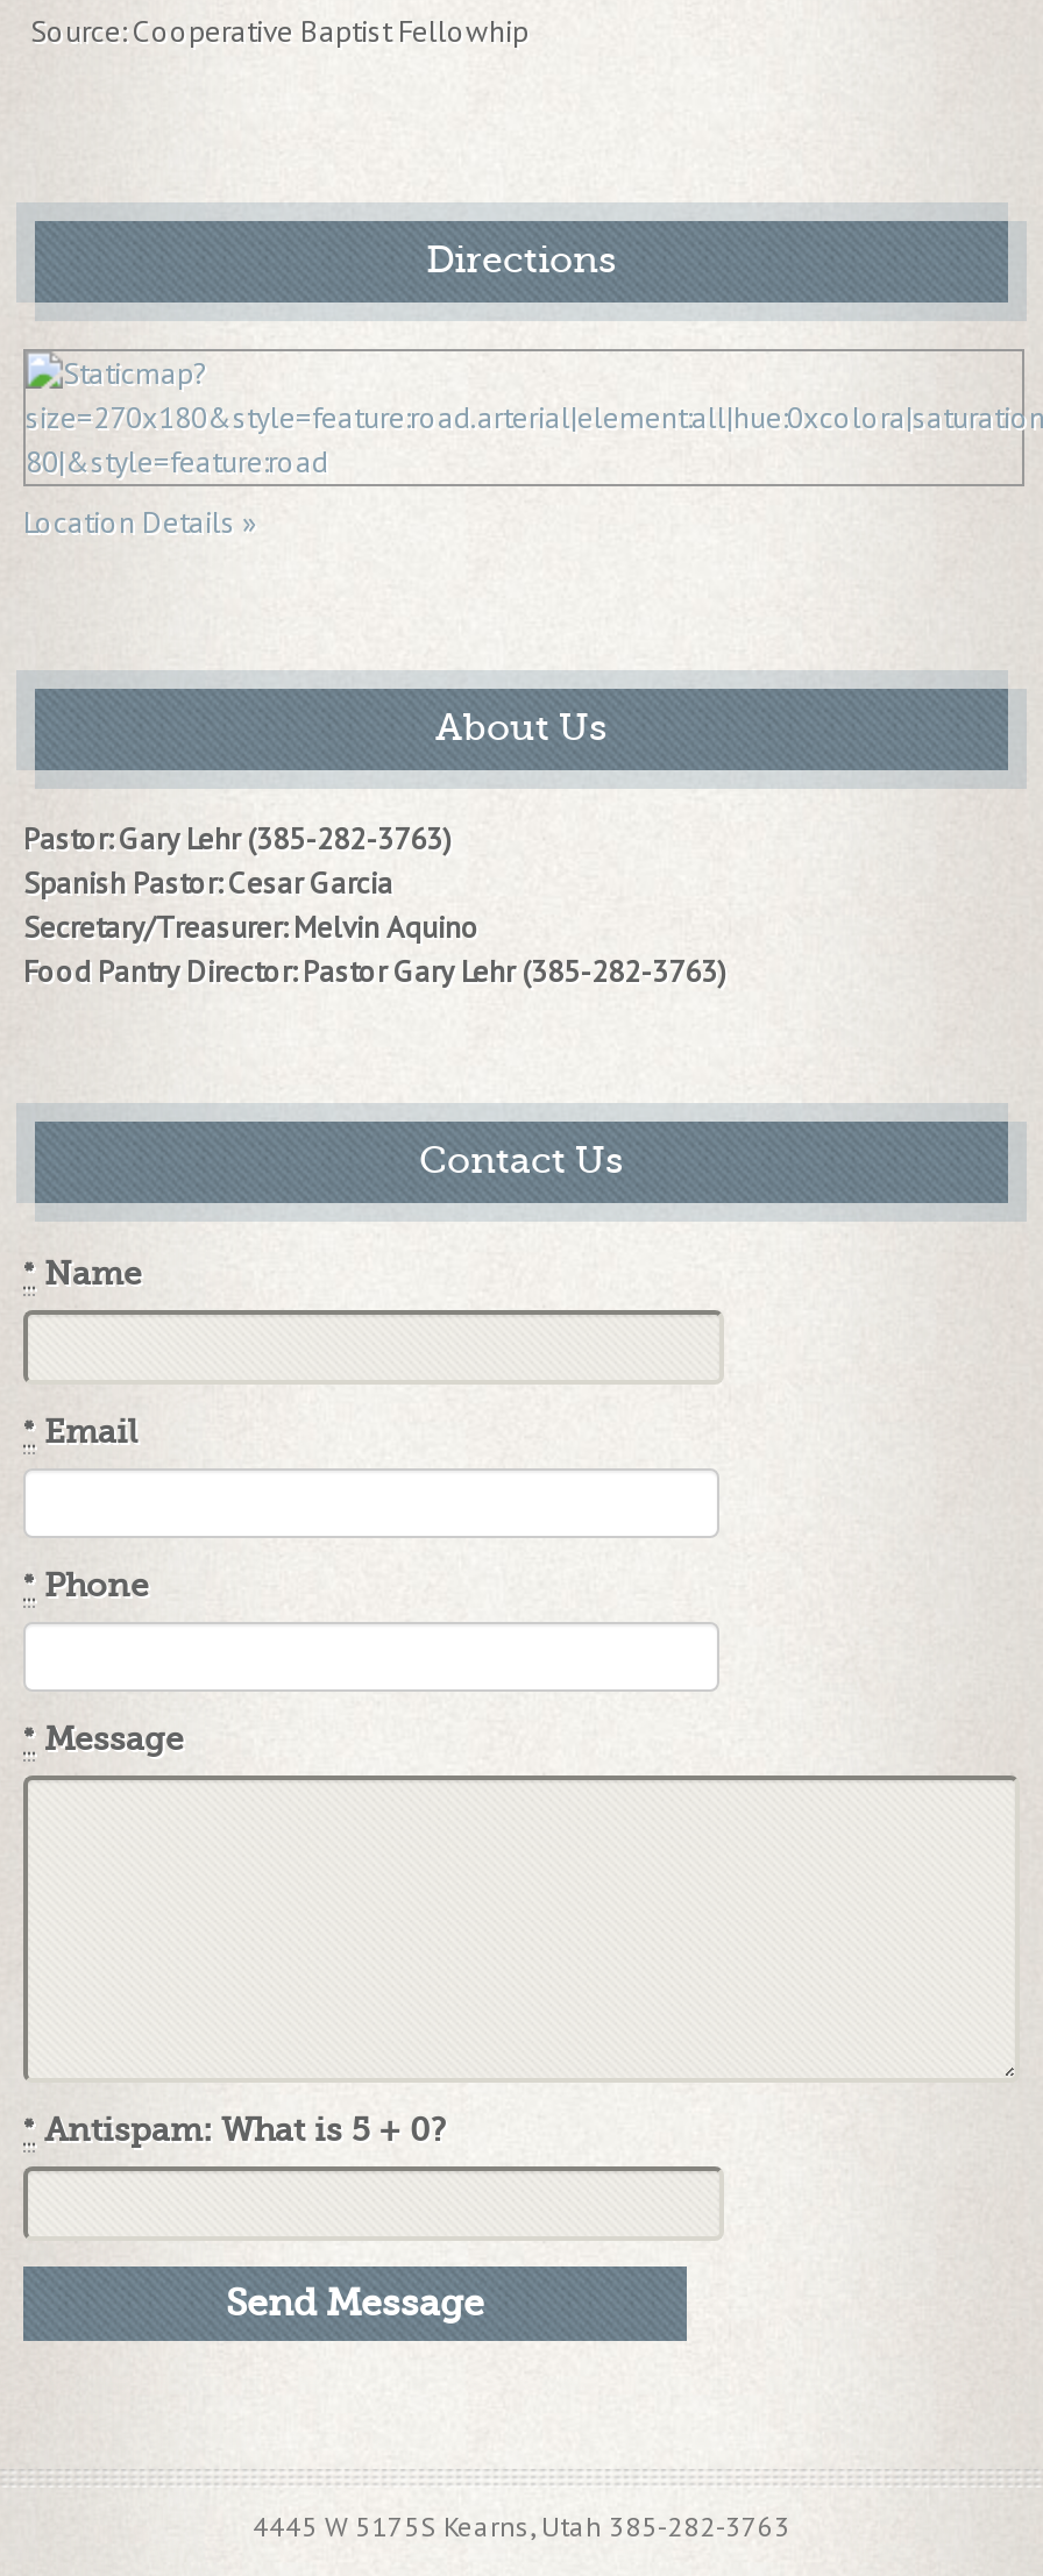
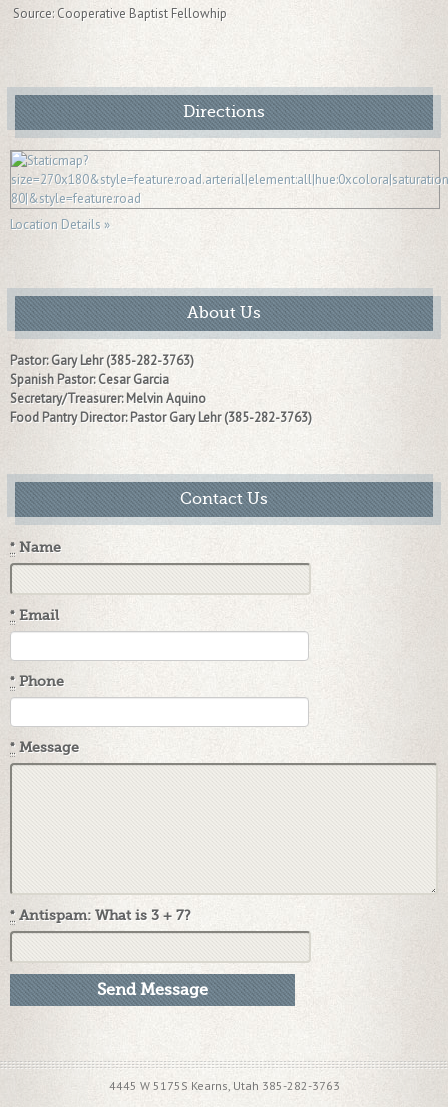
[23,2109,447,2149] * Antispam: What is 5 + 0? -> [10,906,191,923] * Antispam: What is 3 + 7?

